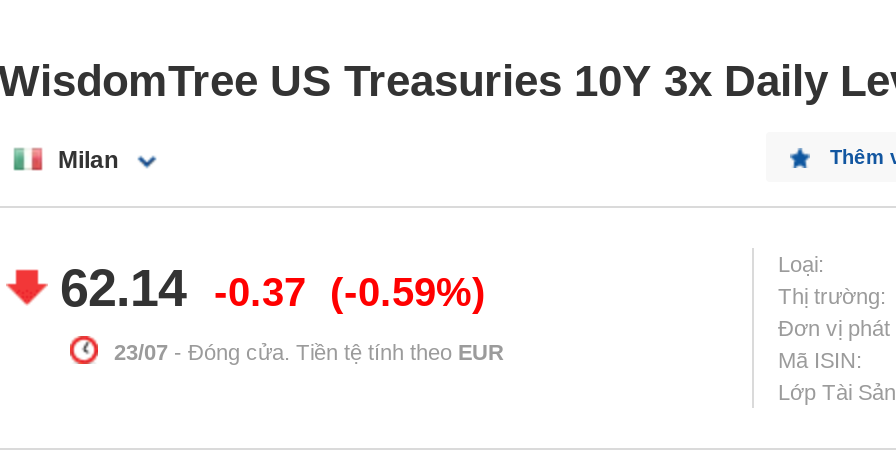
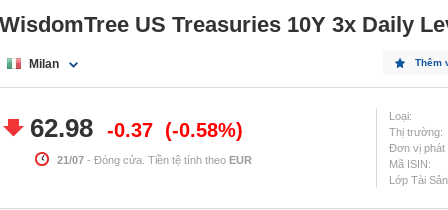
[60,258,186,318] 62.14 -> [30,113,93,143] 62.98
[344,270,472,314] -0.59% -> [172,119,236,141] -0.58%
[114,340,504,364] 23/07 - Đóng cửa. Tiền tệ tính theo EUR -> [57,154,252,166] 21/07 - Đóng cửa. Tiền tệ tính theo EUR

